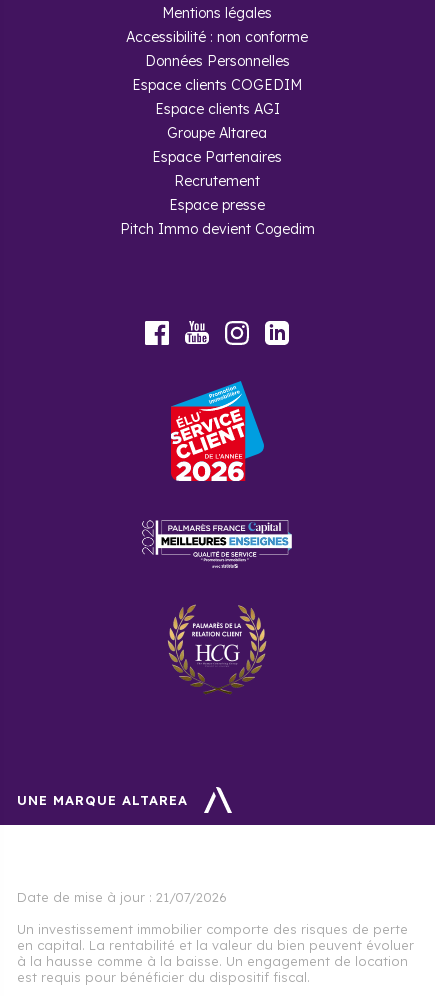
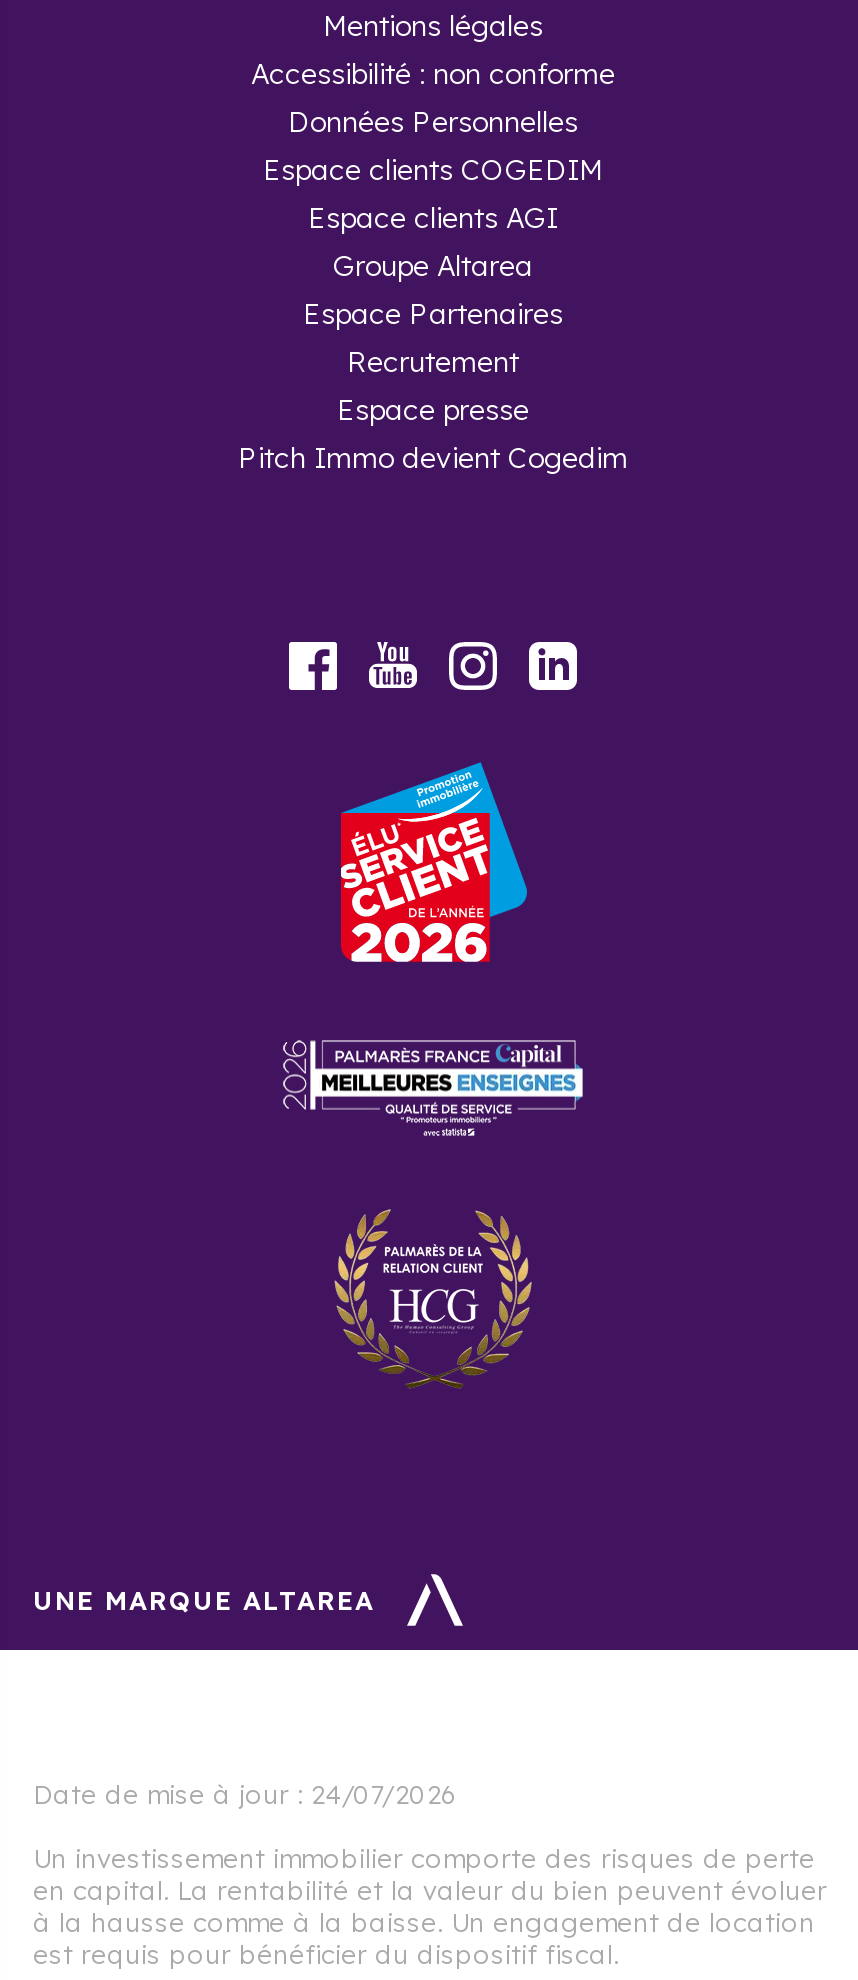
[17,889,227,905] Date de mise à jour : 21/07/2026 -> [33,1778,457,1810] Date de mise à jour : 24/07/2026

